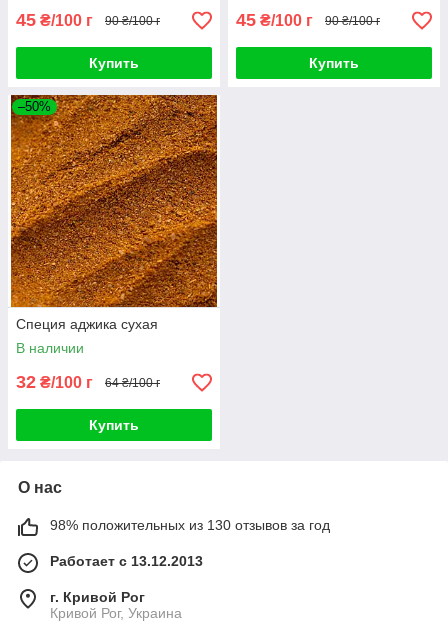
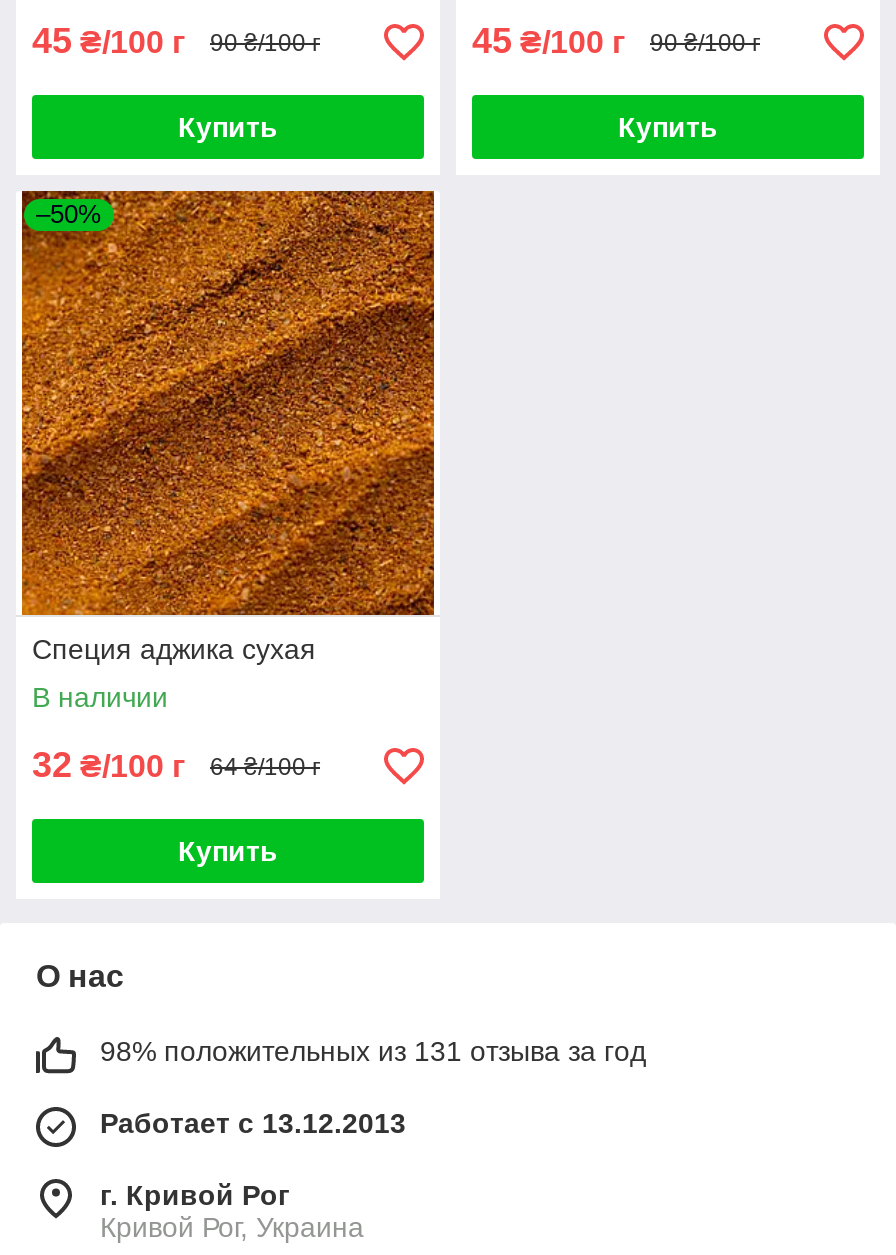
[50,517,330,533] 98% положительных из 130 отзывов за год -> [100,1036,646,1068] 98% положительных из 131 отзыва за год

